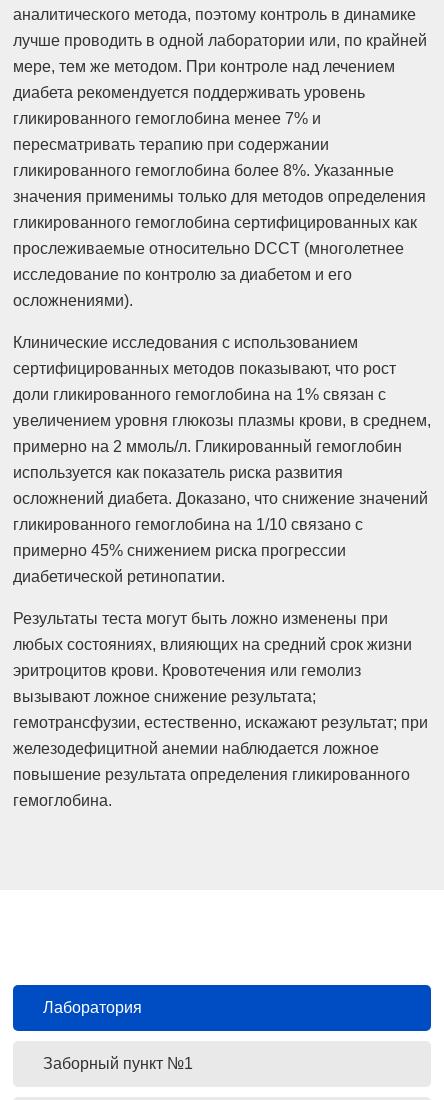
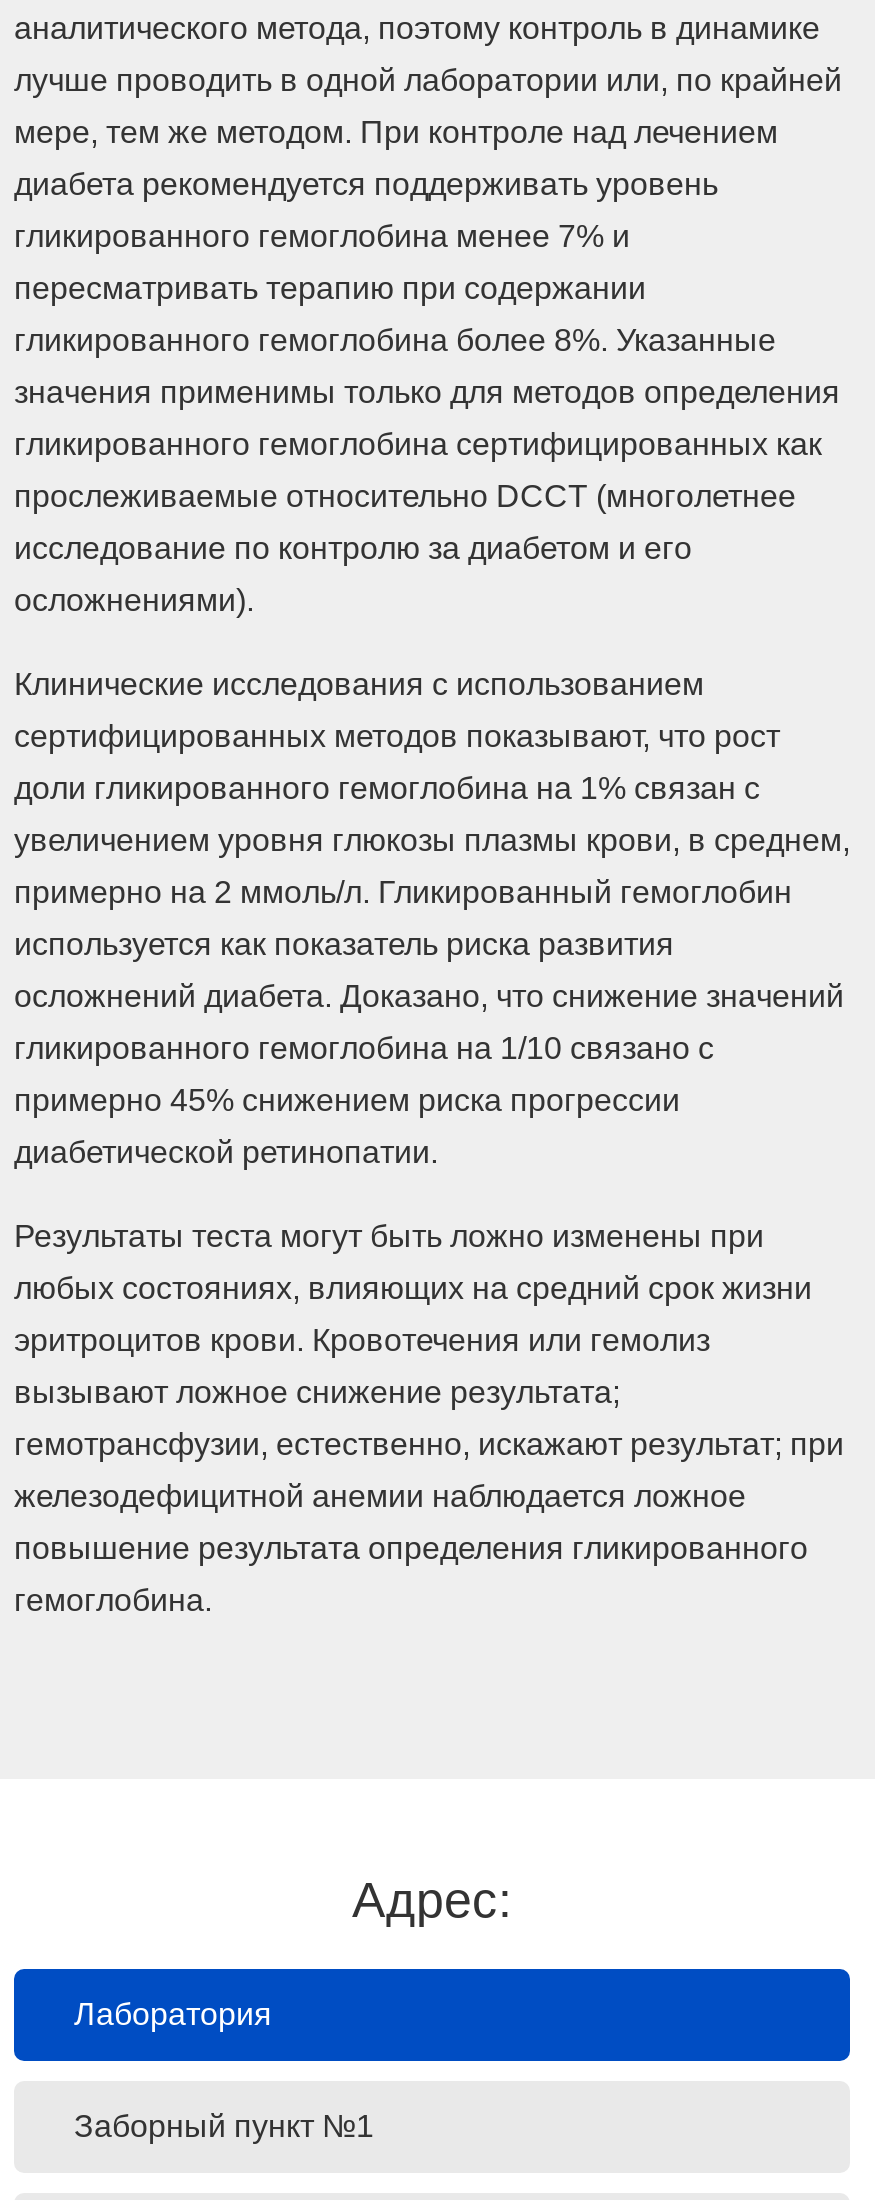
none -> [352,1872,512,1928] Адрес:

